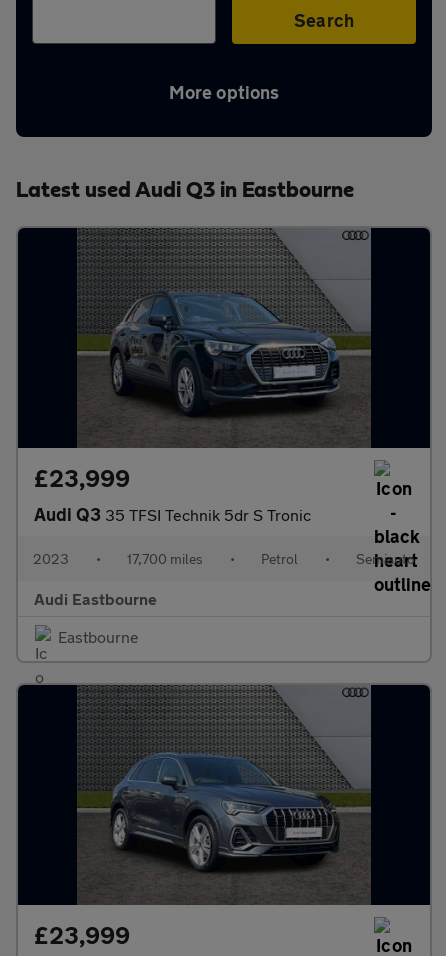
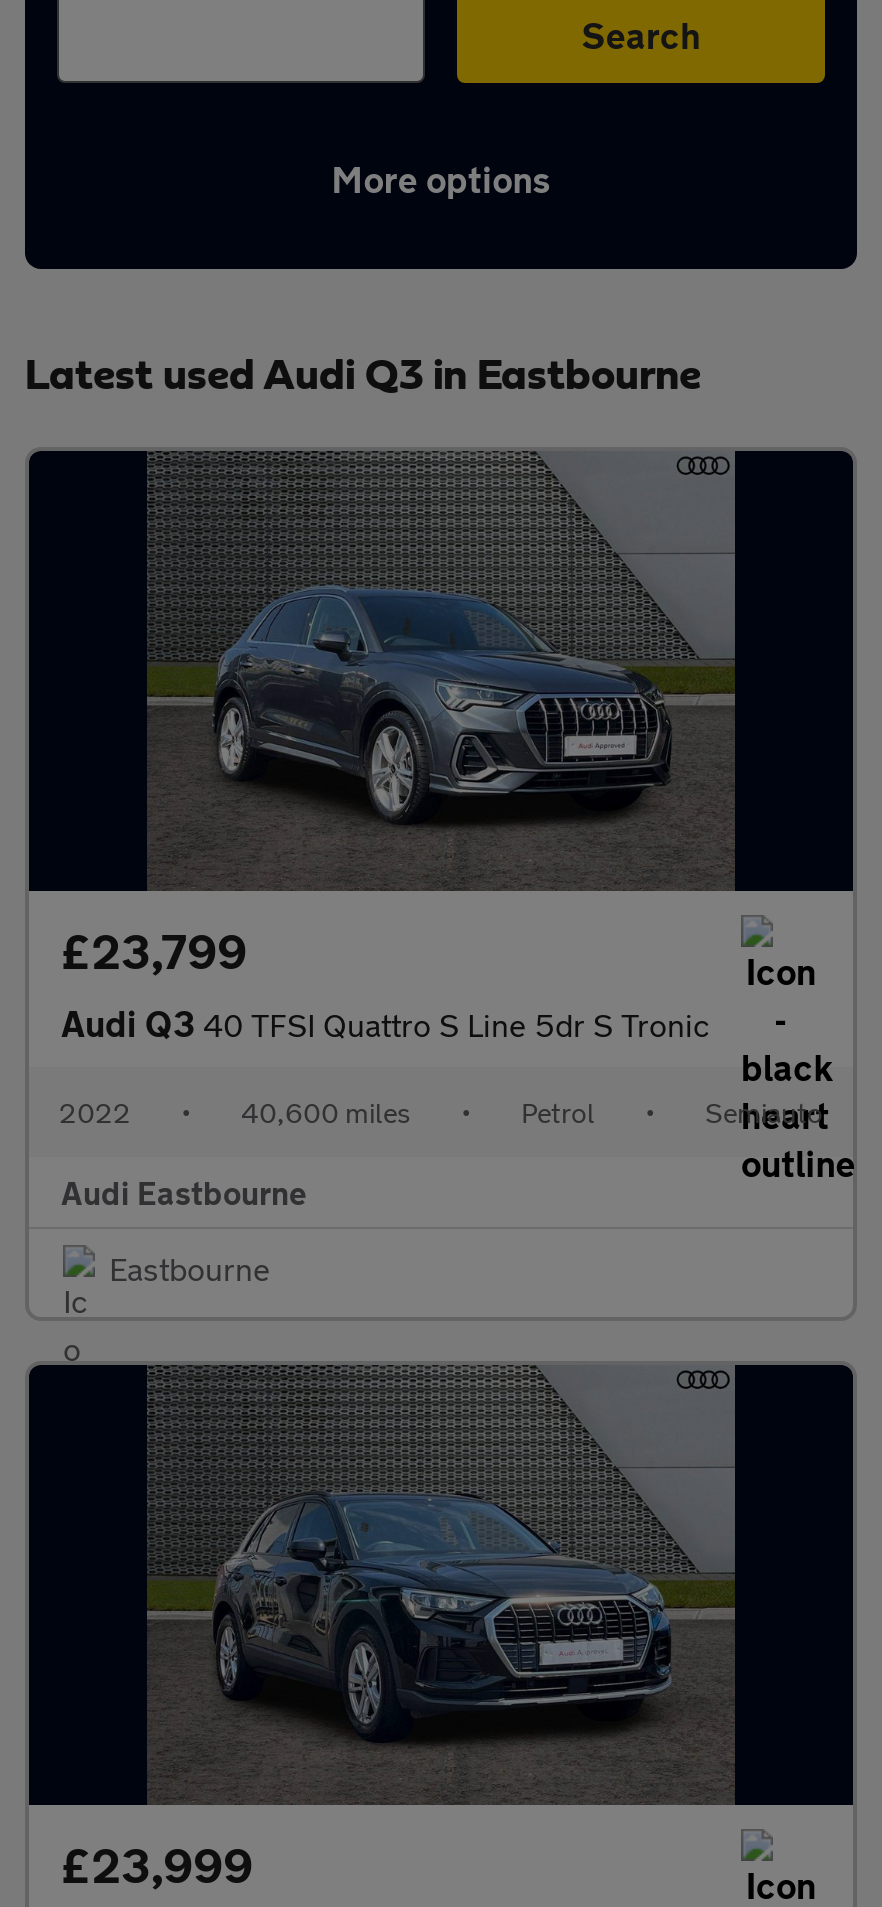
moved [114,292,340,419] -> [219,1493,673,1745]: [image]
[34,464,311,525] £23,999 | Audi Q3 35 TFSI Technik 5dr S Tronic -> [61,923,709,1045] £23,799 | Audi Q3 40 TFSI Quattro S Line 5dr S Tronic
[33,550,69,567] 2023 -> [59,1095,131,1129] 2022
[127,550,203,567] 17,700 miles -> [241,1095,411,1129] 40,600 miles
moved [114,749,340,874] -> [221,579,671,831]: [image]

